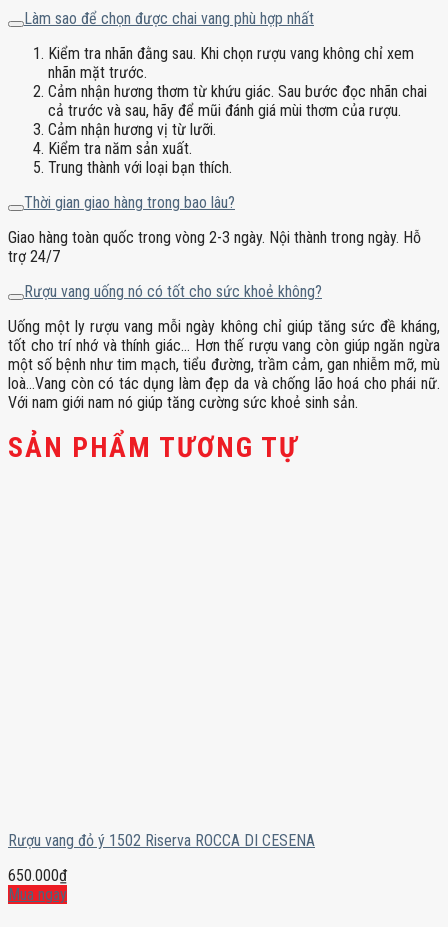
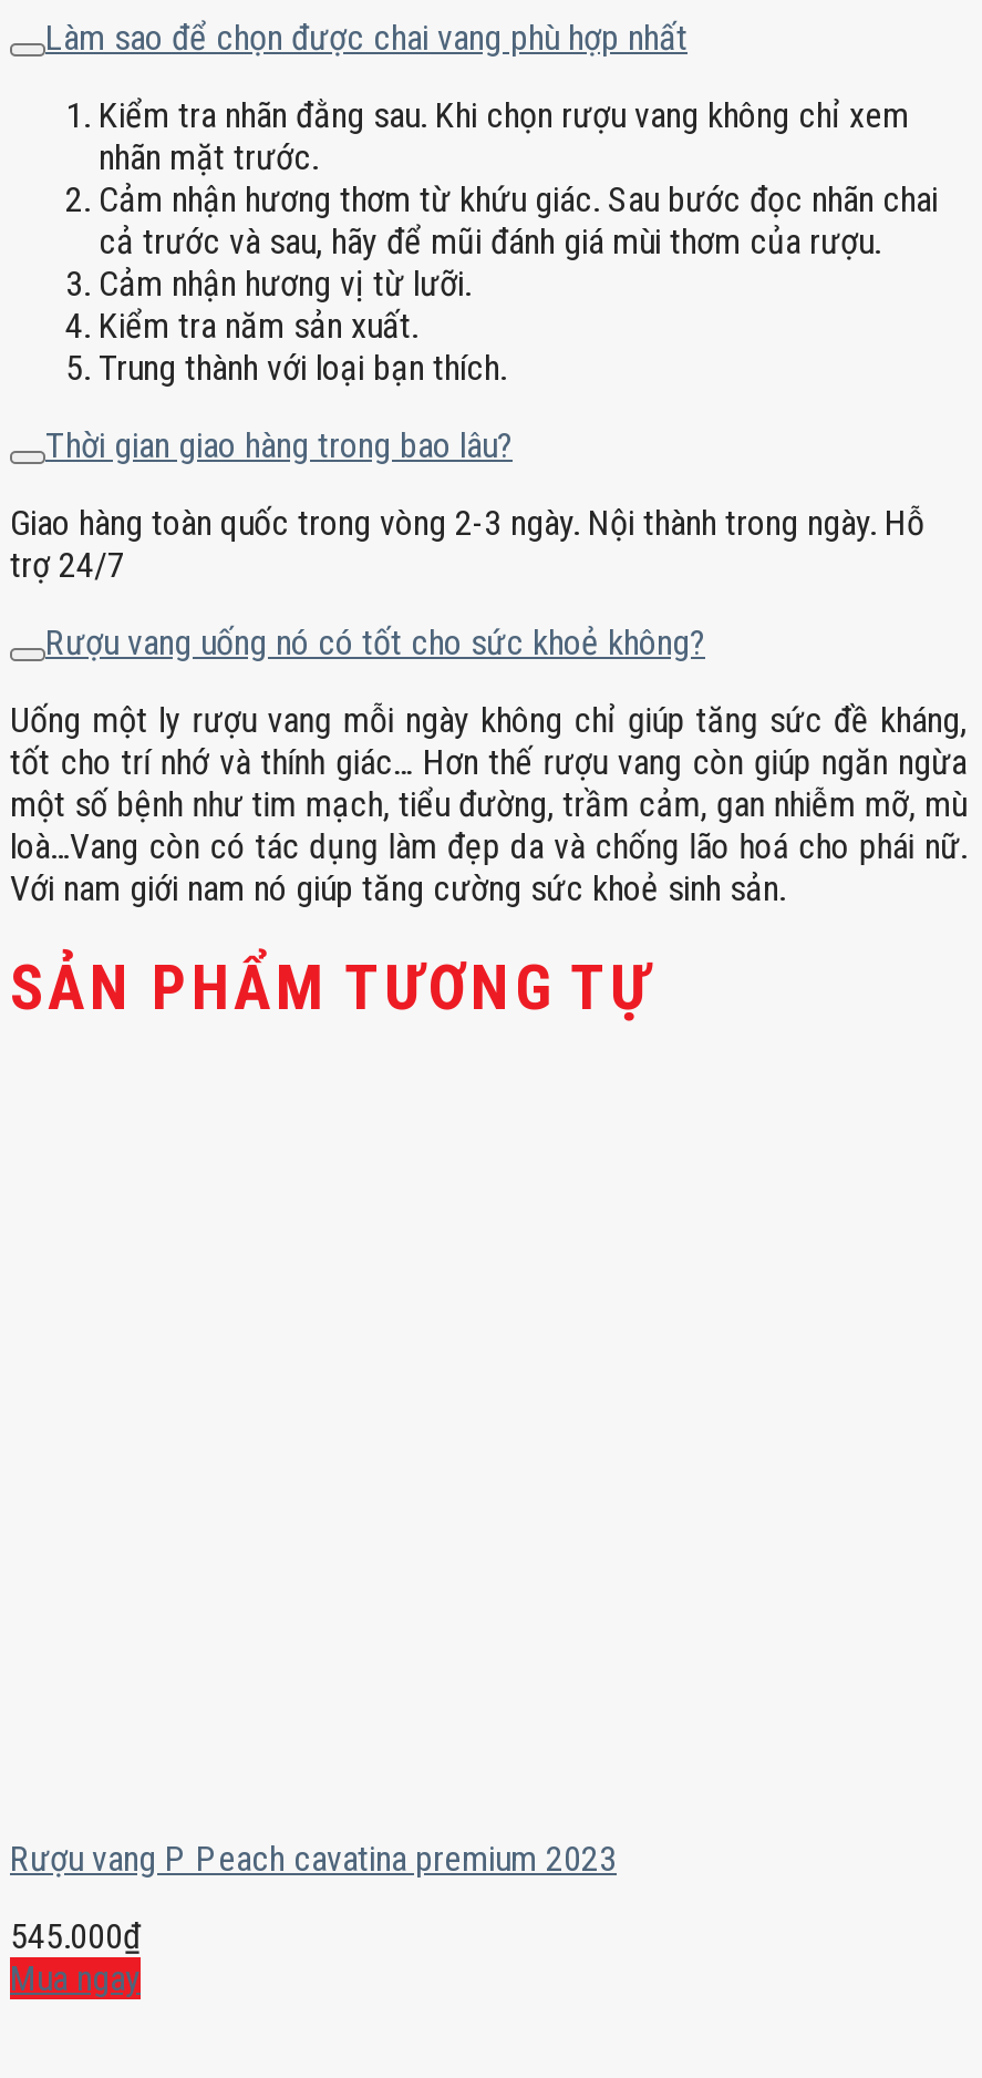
[8,831,315,850] Rượu vang đỏ ý 1502 Riserva ROCCA DI CESENA -> [10,1838,617,1880] Rượu vang P Peach cavatina premium 2023
[8,866,67,885] 650.000₫ -> [10,1916,141,1958] 545.000₫

